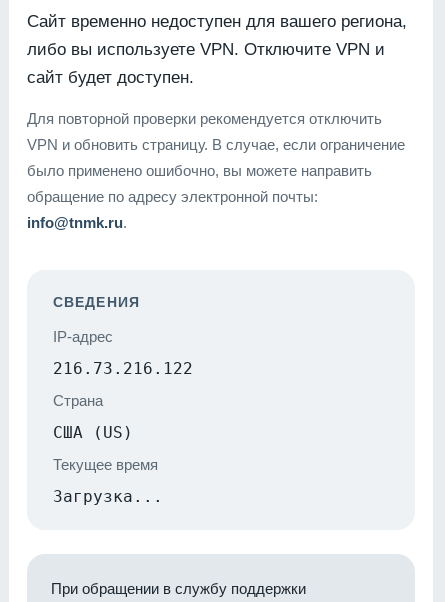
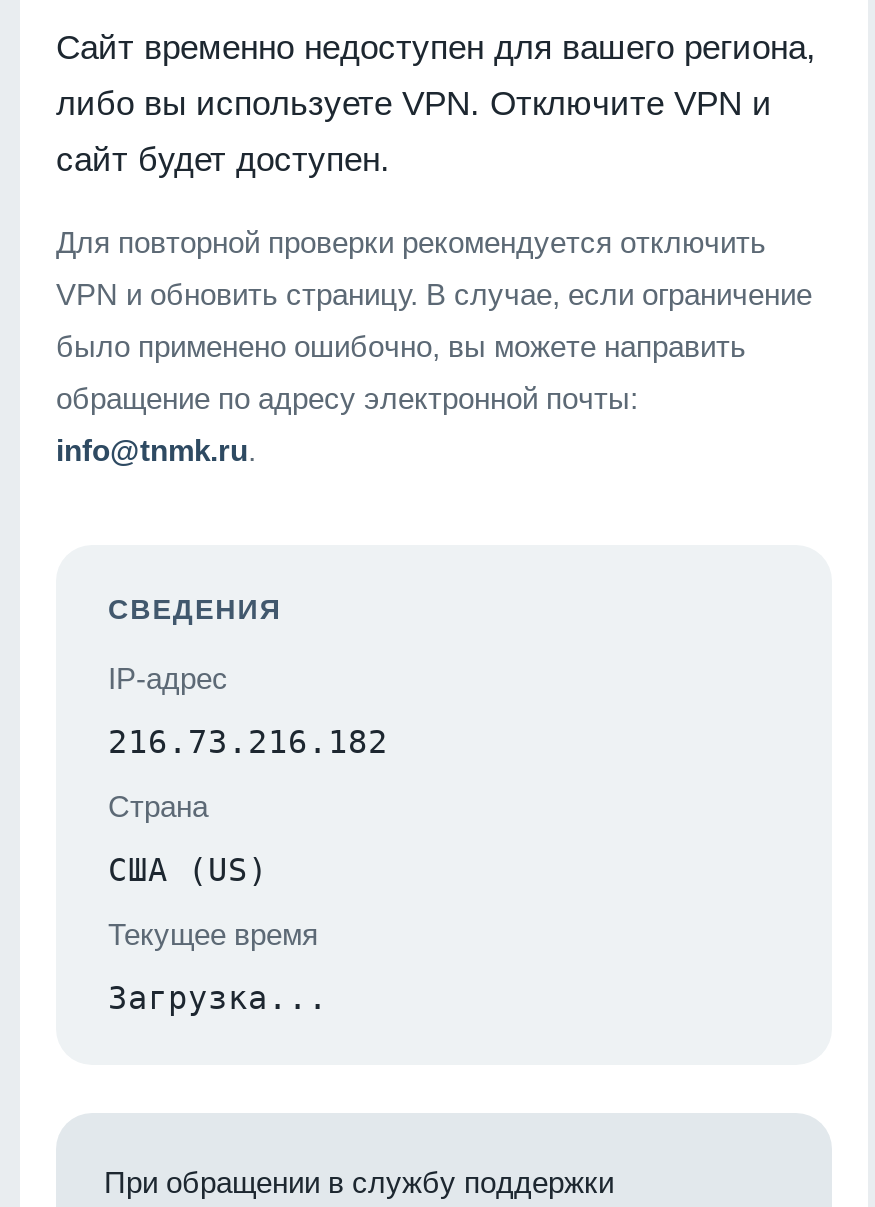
[53,358,193,377] 216.73.216.122 -> [108,722,388,760] 216.73.216.182

